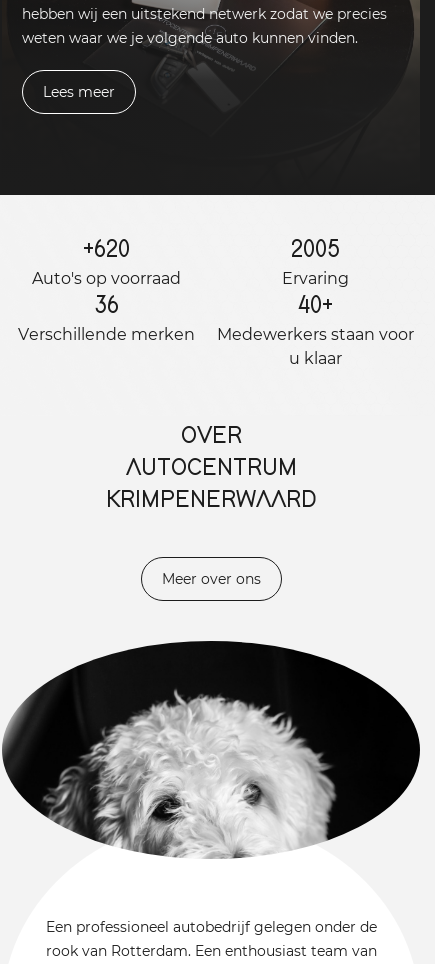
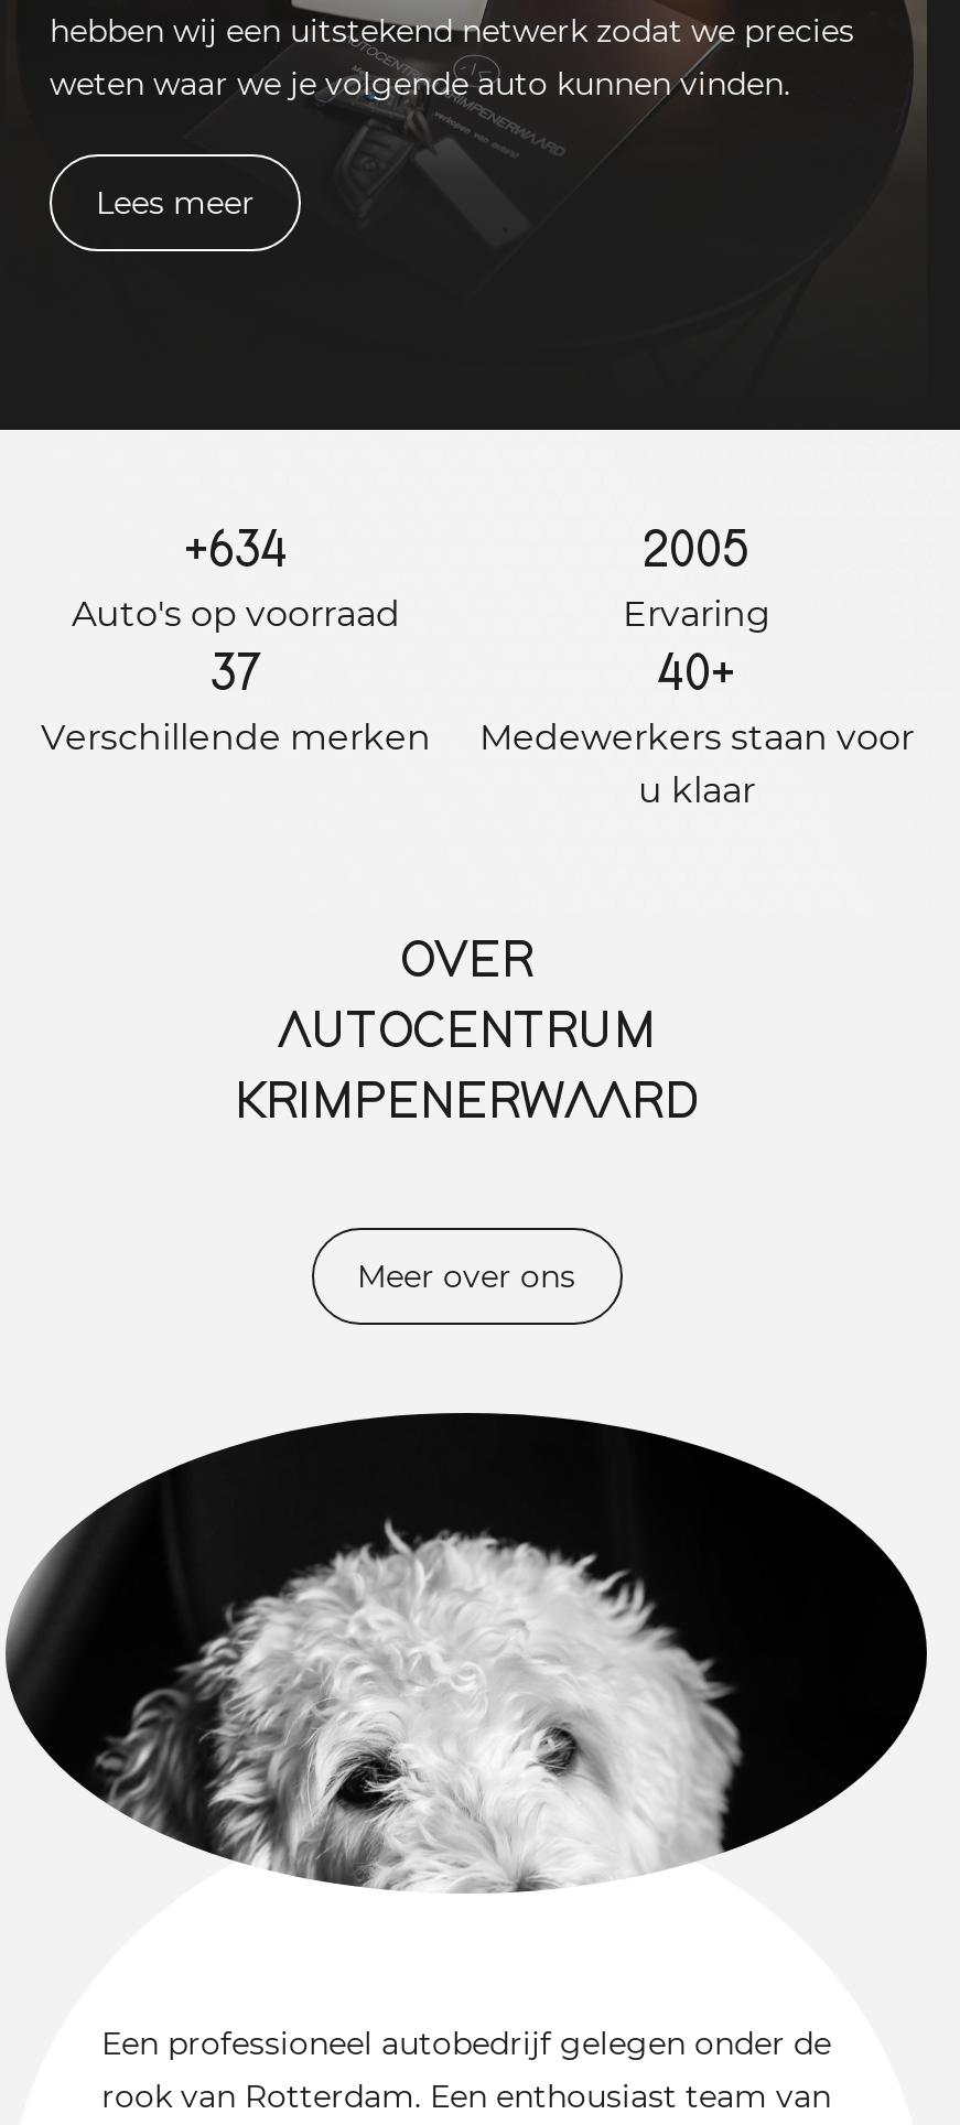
[83,238,130,261] +620 -> [184,526,288,576] +634
[94,294,118,317] 36 -> [211,649,261,700] 37

